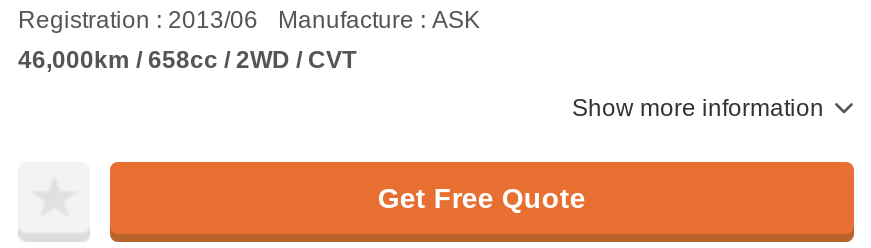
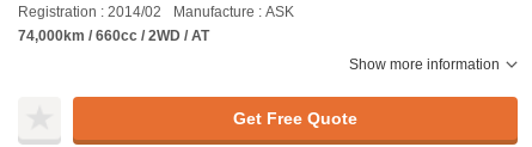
[18,6,258,34] Registration : 2013/06 -> [18,4,161,20] Registration : 2014/02
[18,46,356,74] 46,000km / 658cc / 2WD / CVT -> [18,27,209,44] 74,000km / 660cc / 2WD / AT

